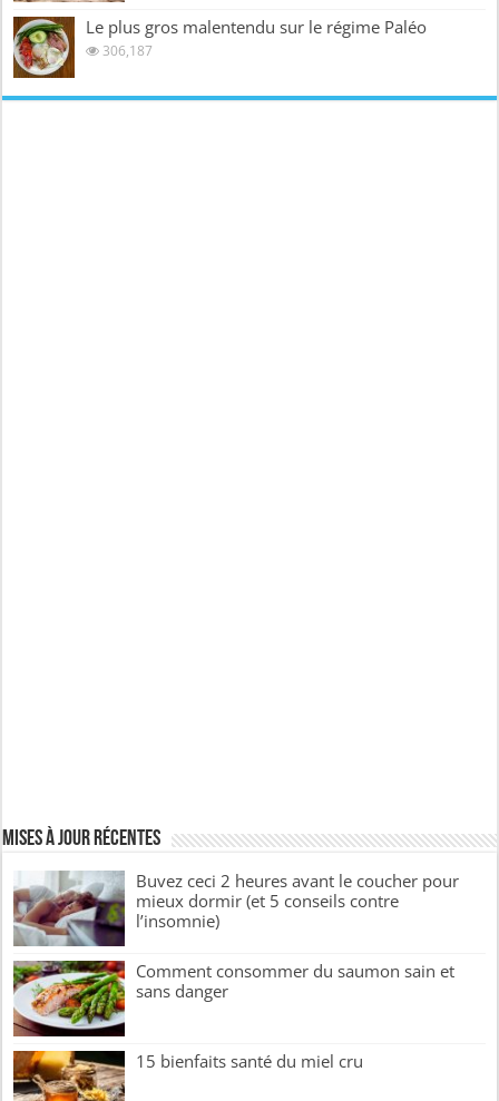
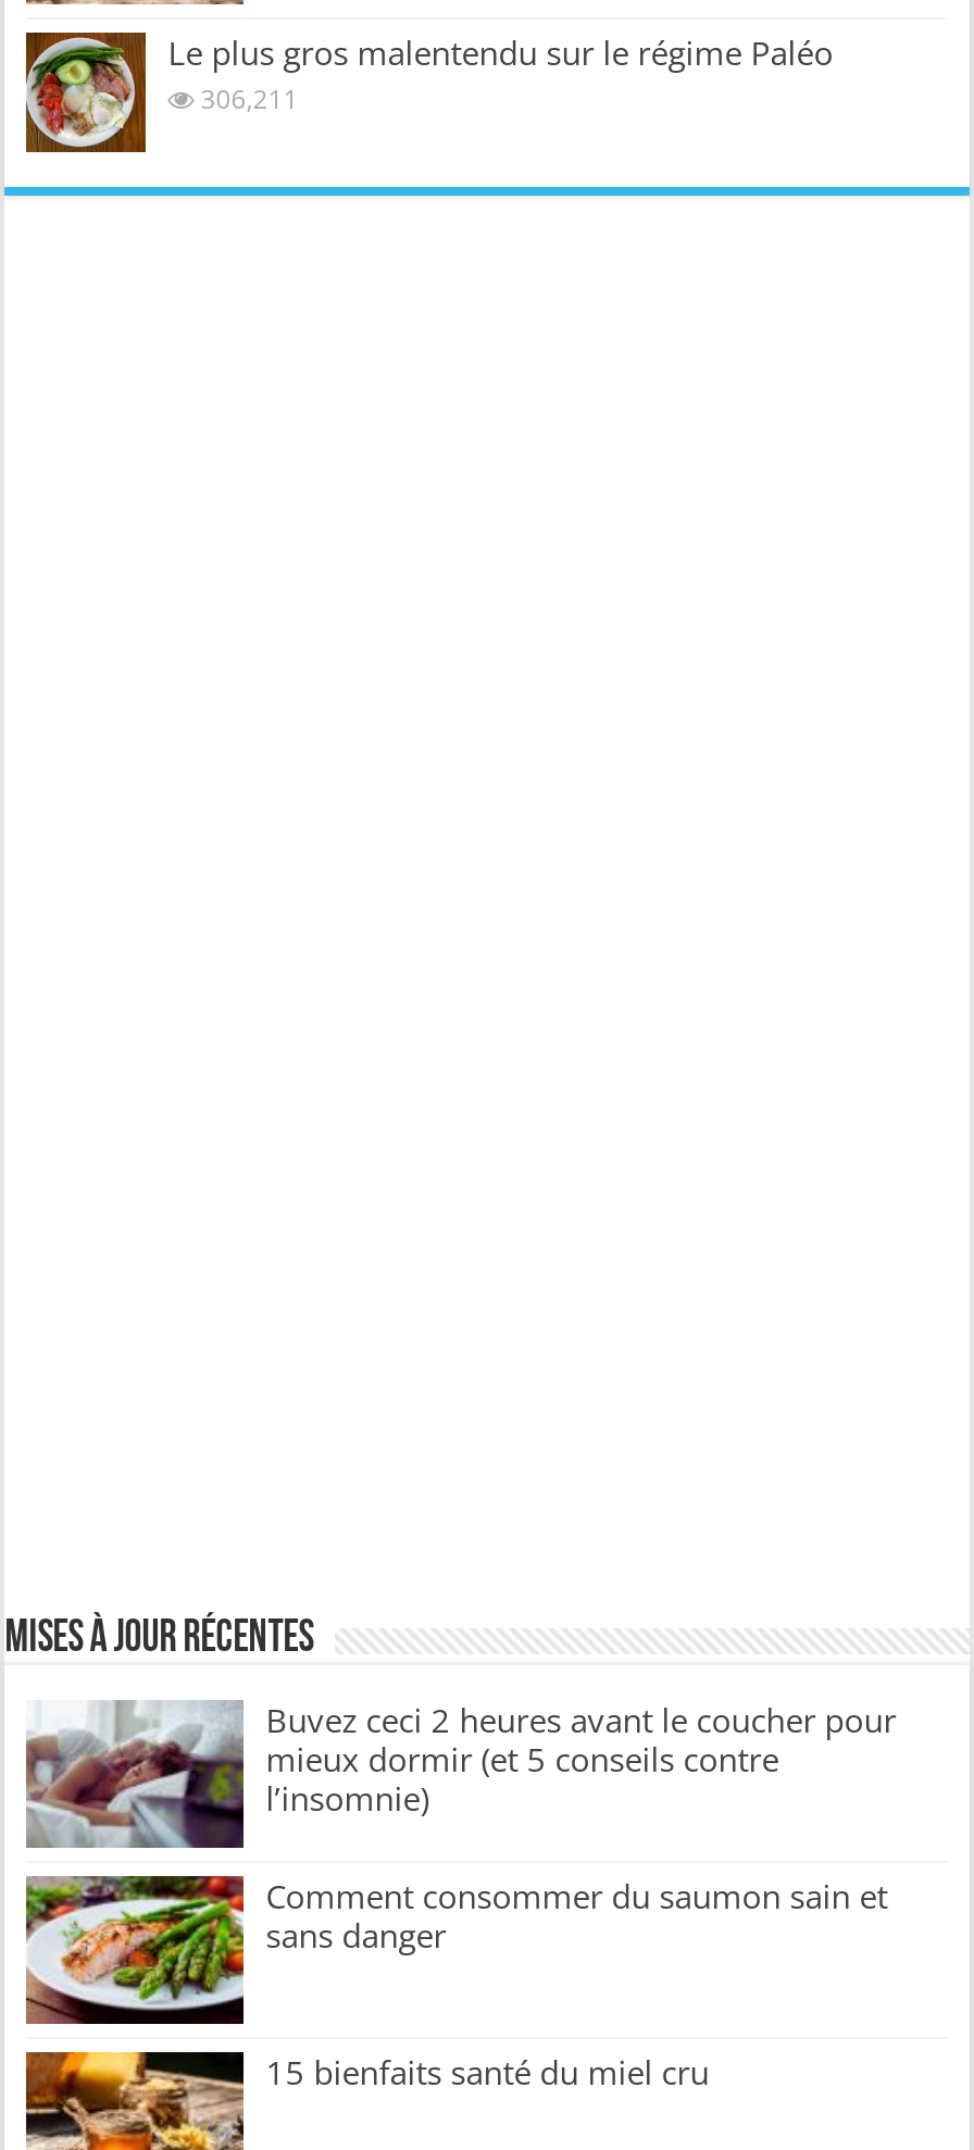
[103,41,153,60] 306,187 -> [200,80,298,117] 306,211

